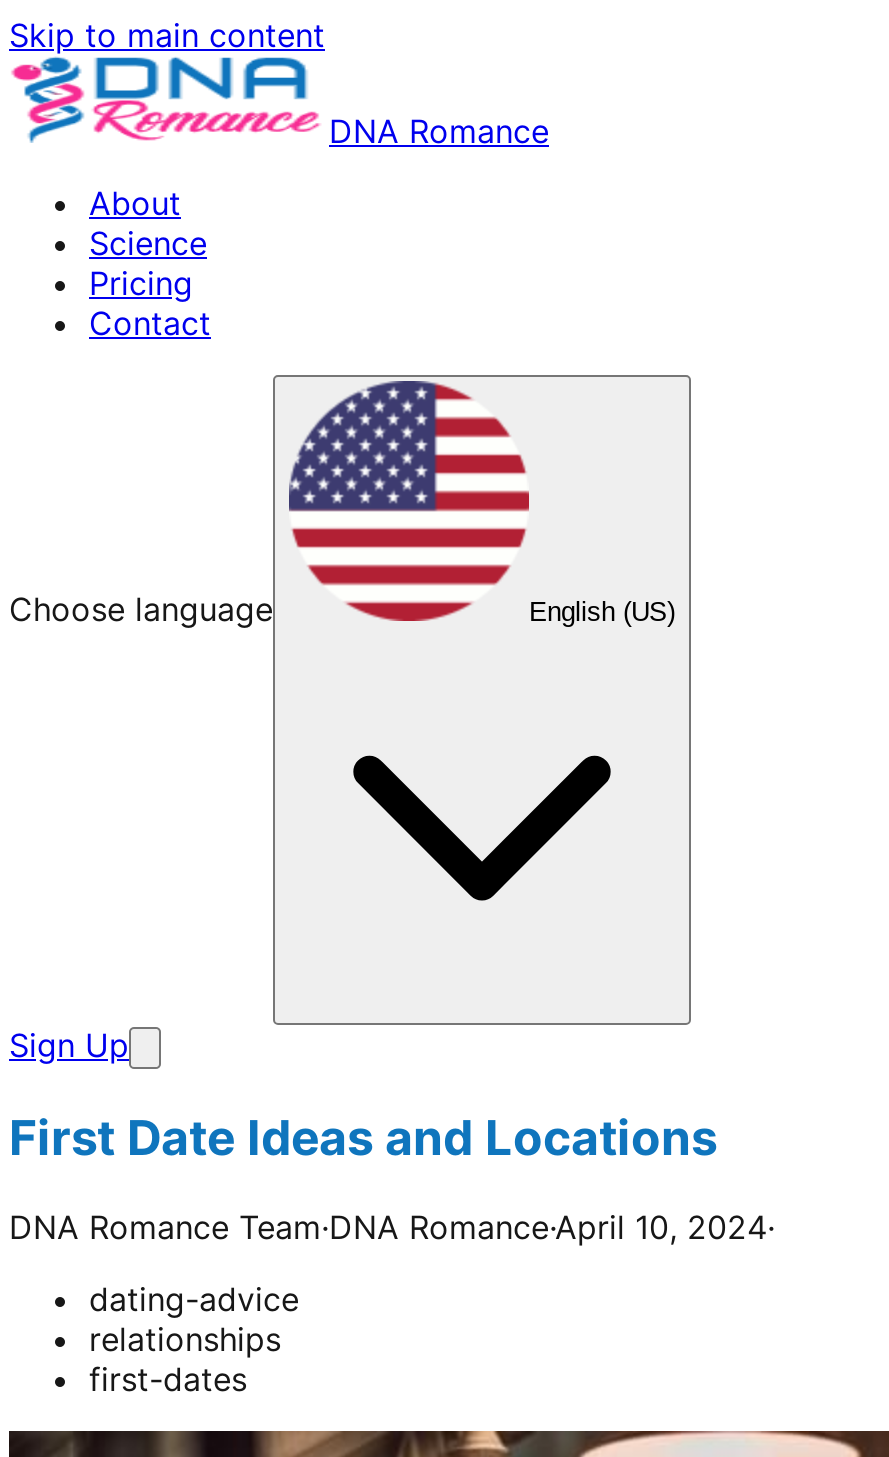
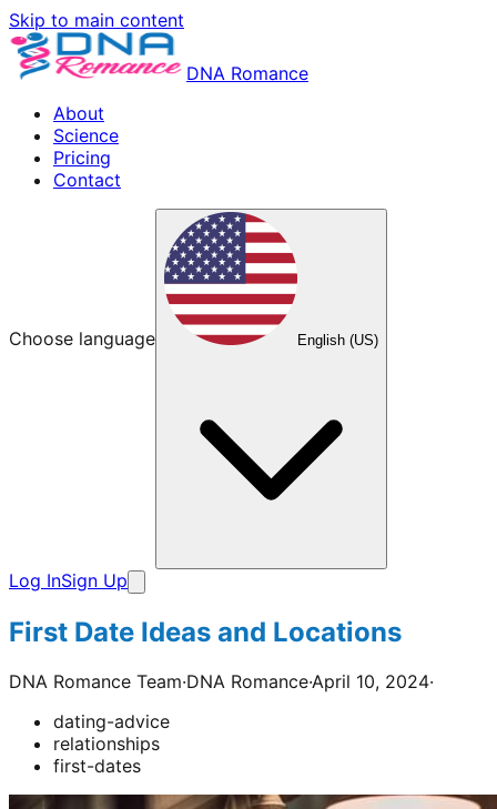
[9,1025,129,1065] Sign Up -> [9,569,128,591] Log InSign Up

